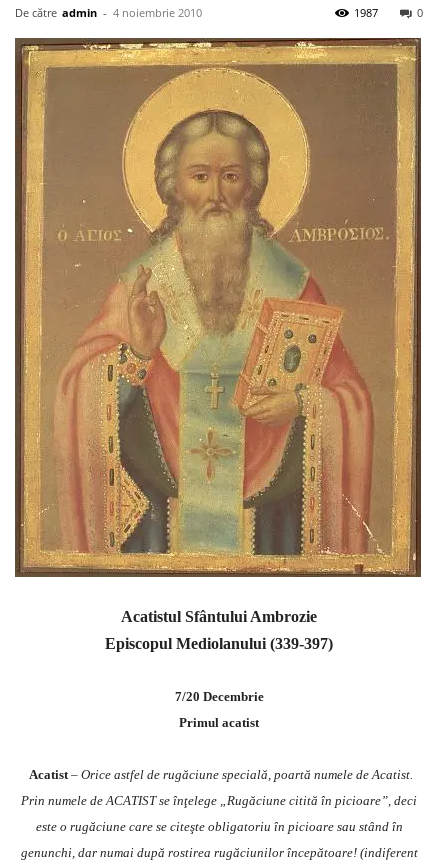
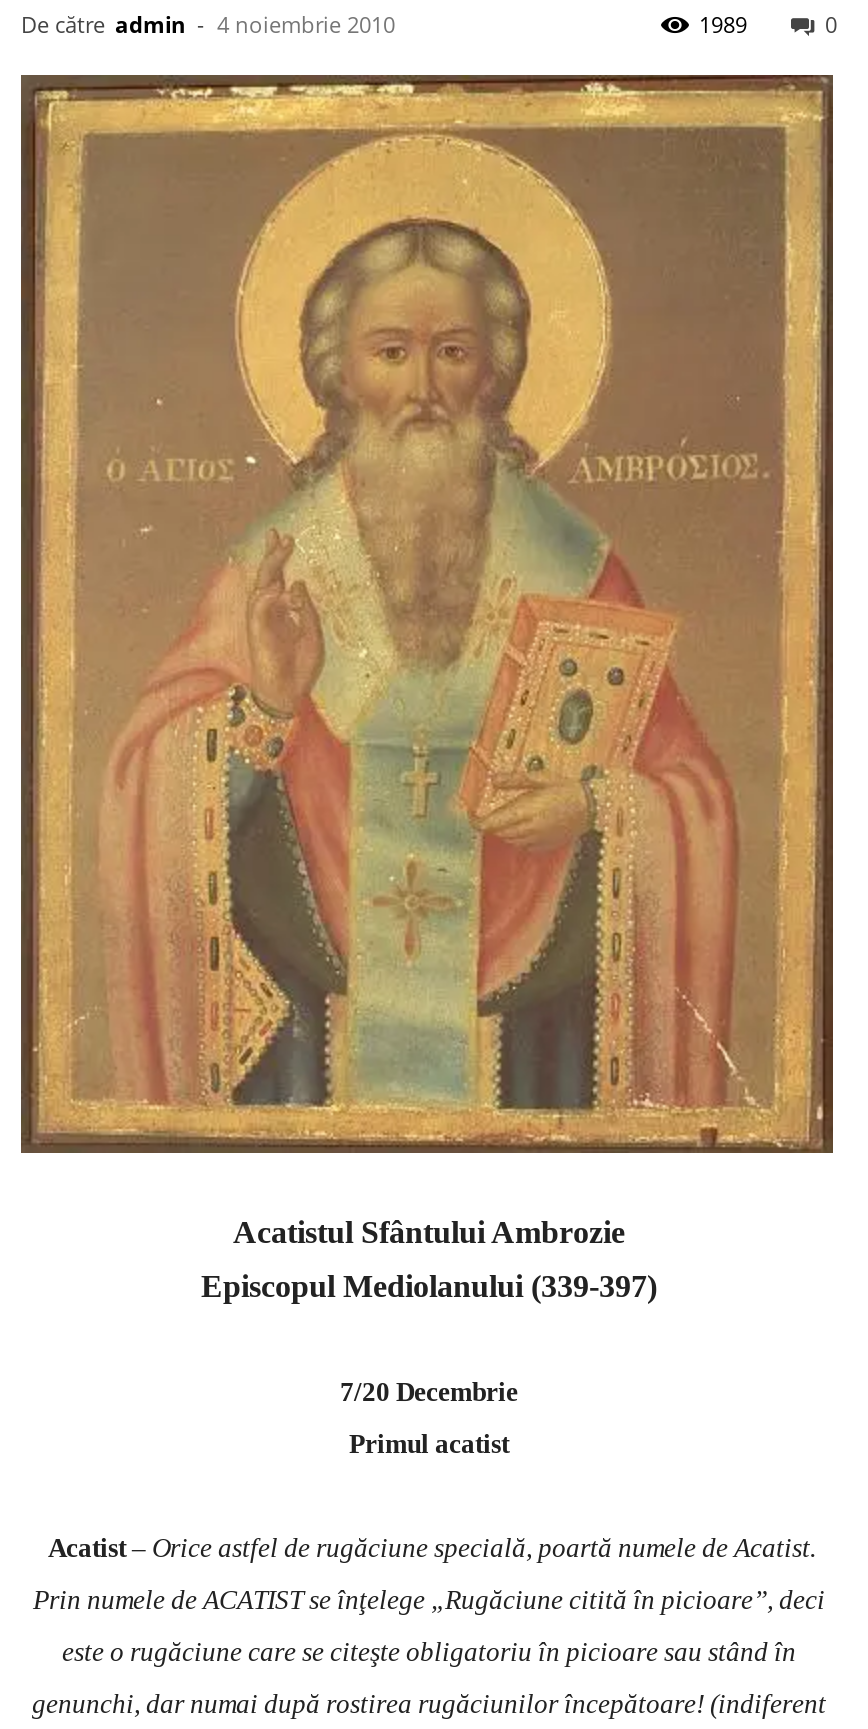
[354,5,378,20] 1987 -> [699,9,747,39] 1989

